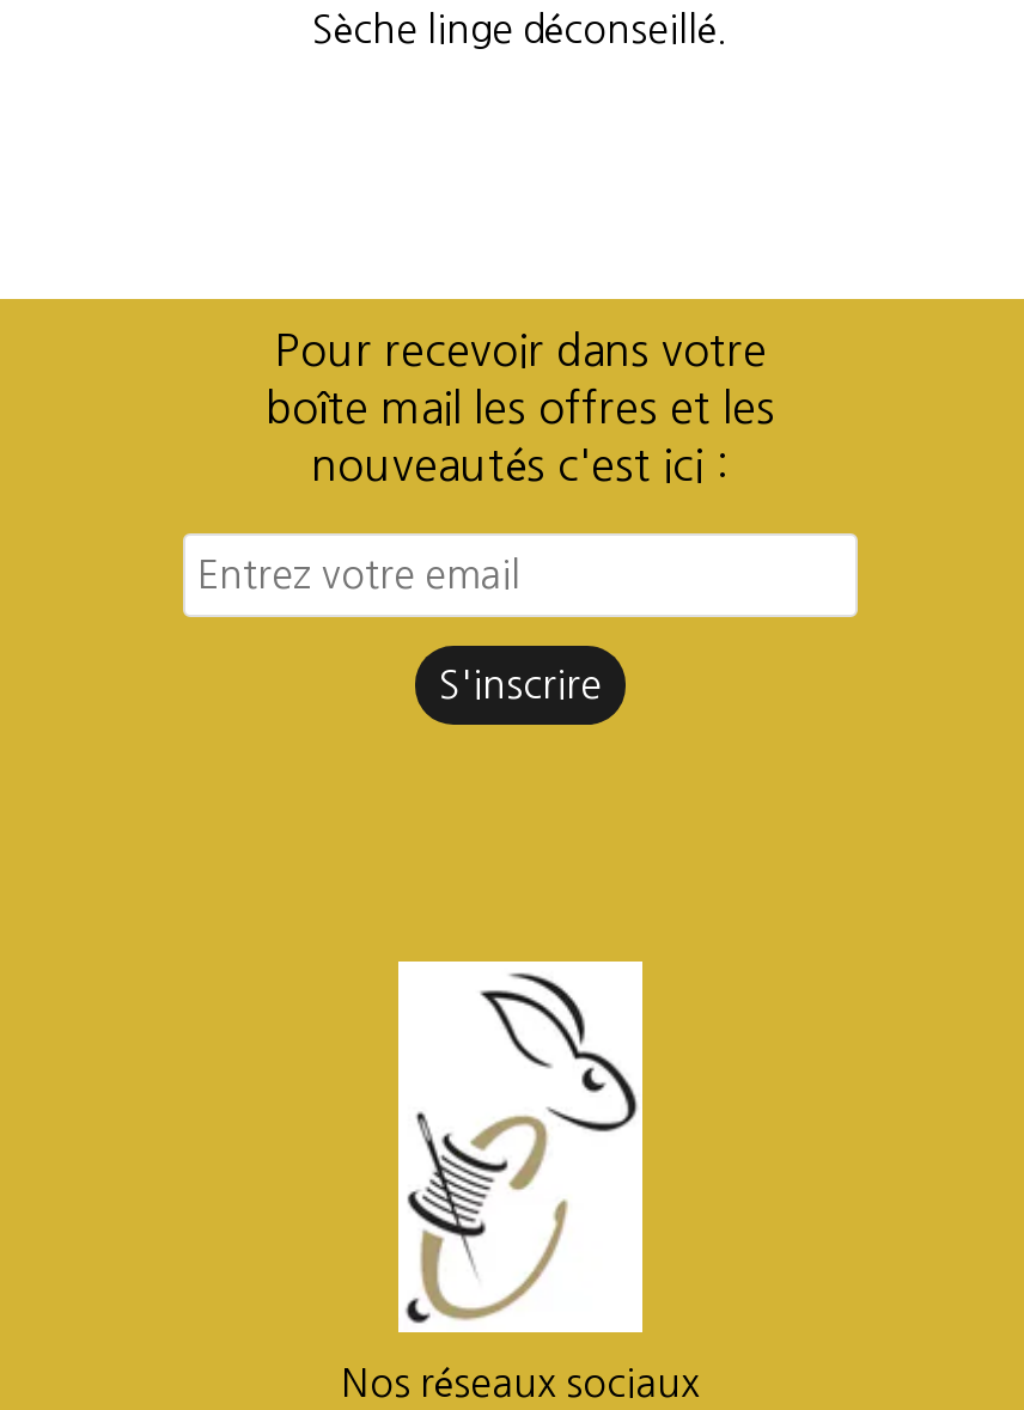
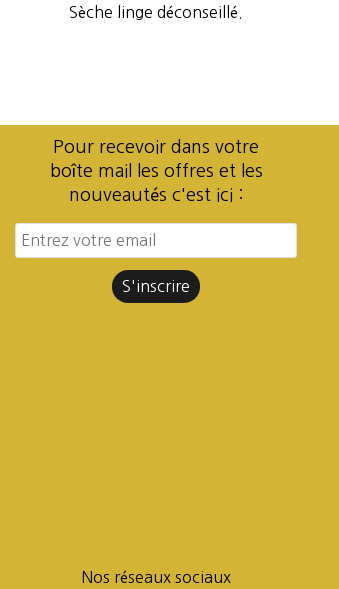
[396,959,645,1337] [image] -> none

